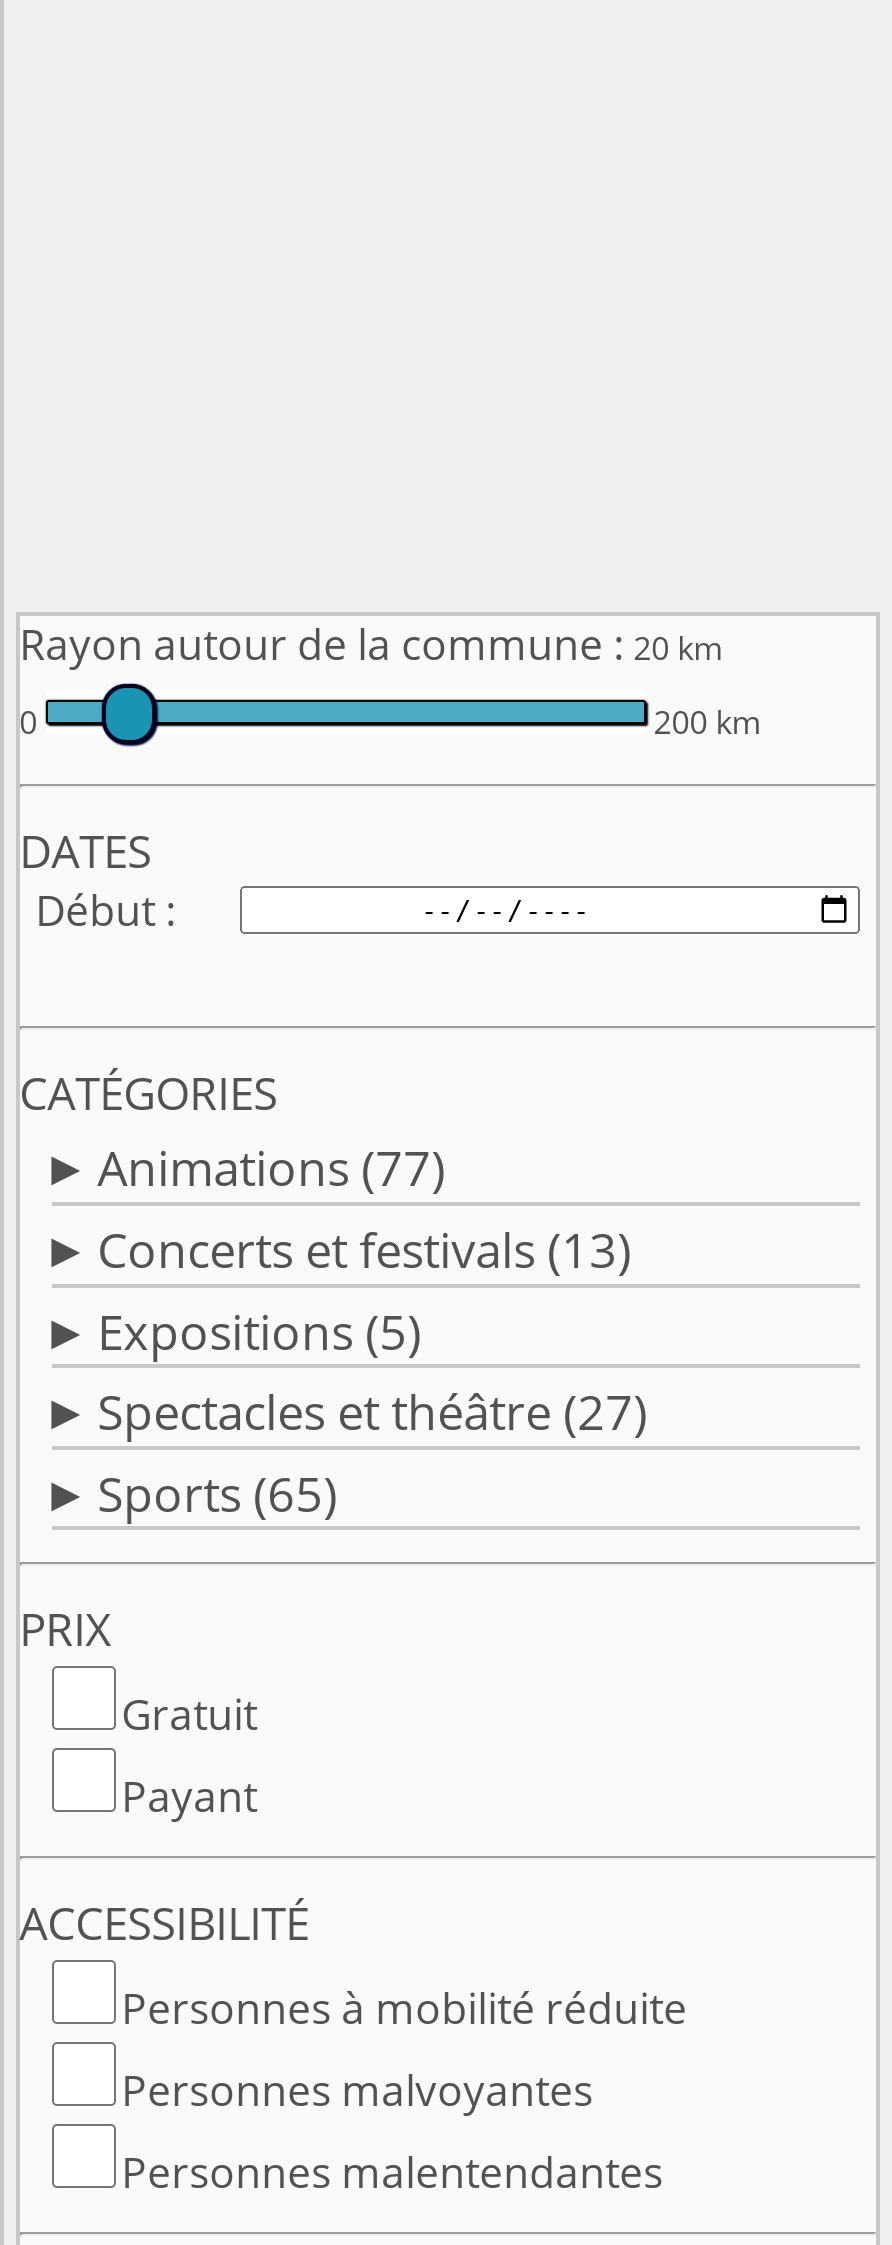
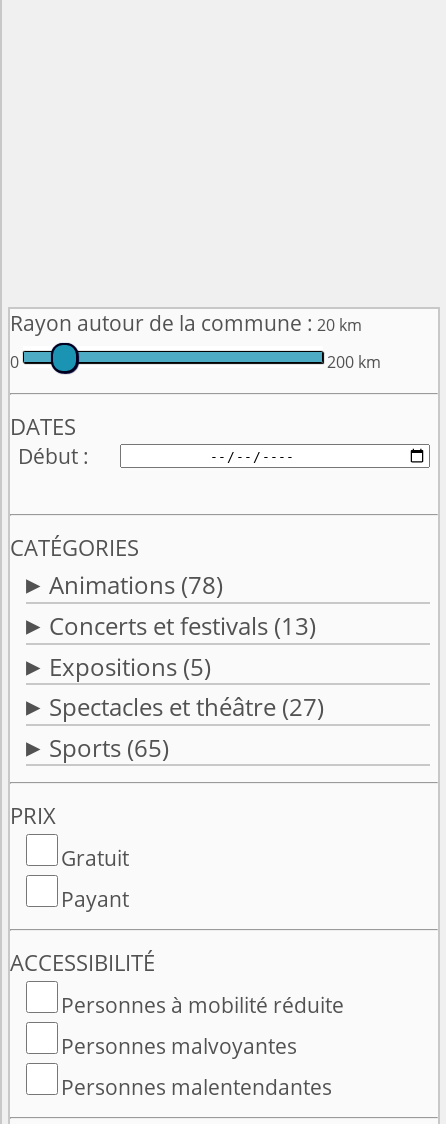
[97,1135,445,1201] Animations (77) -> [49,568,223,601] Animations (78)

